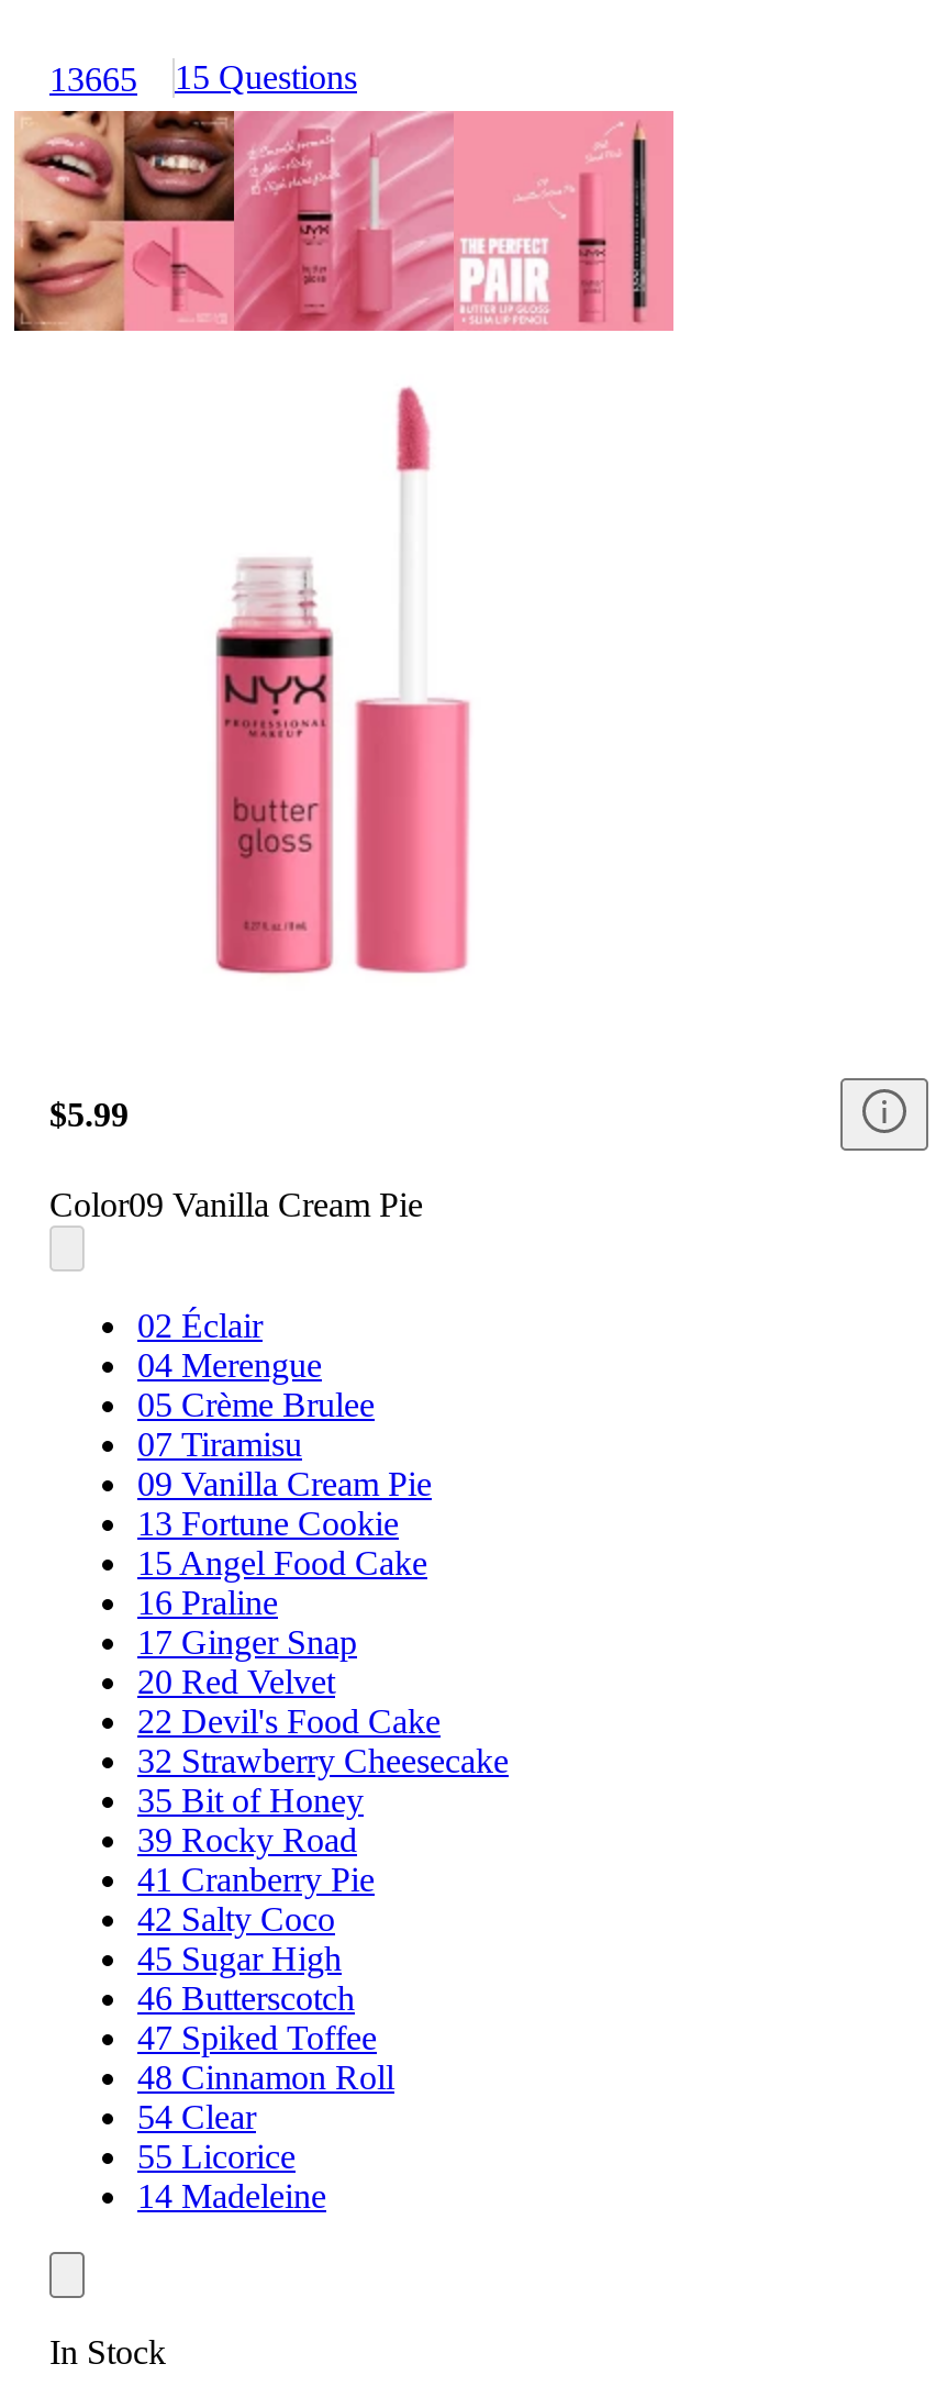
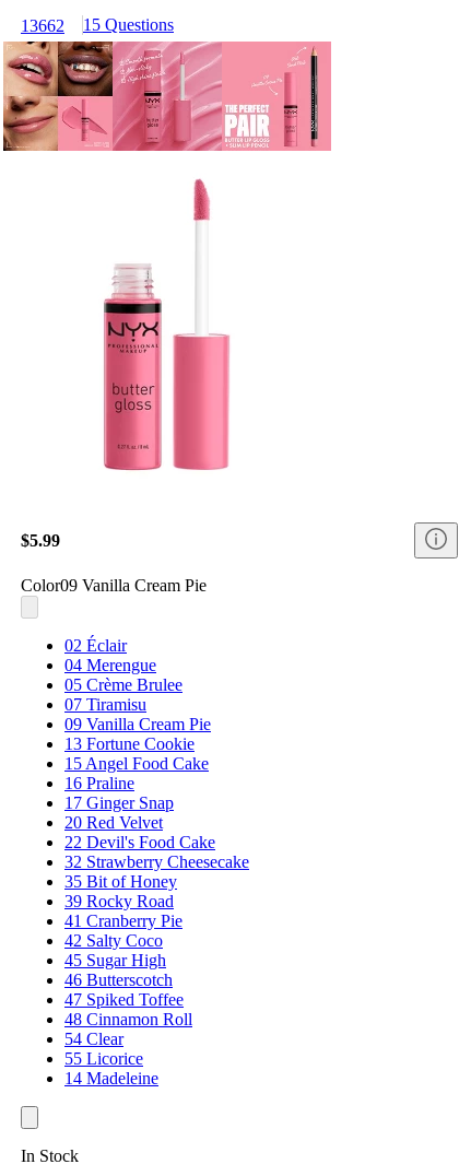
[49,59,357,98] 13665 15 Questions -> [21,16,174,35] 13662 15 Questions

